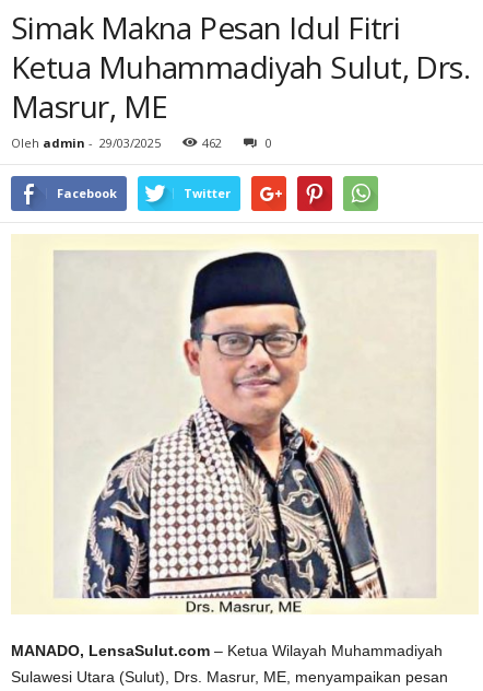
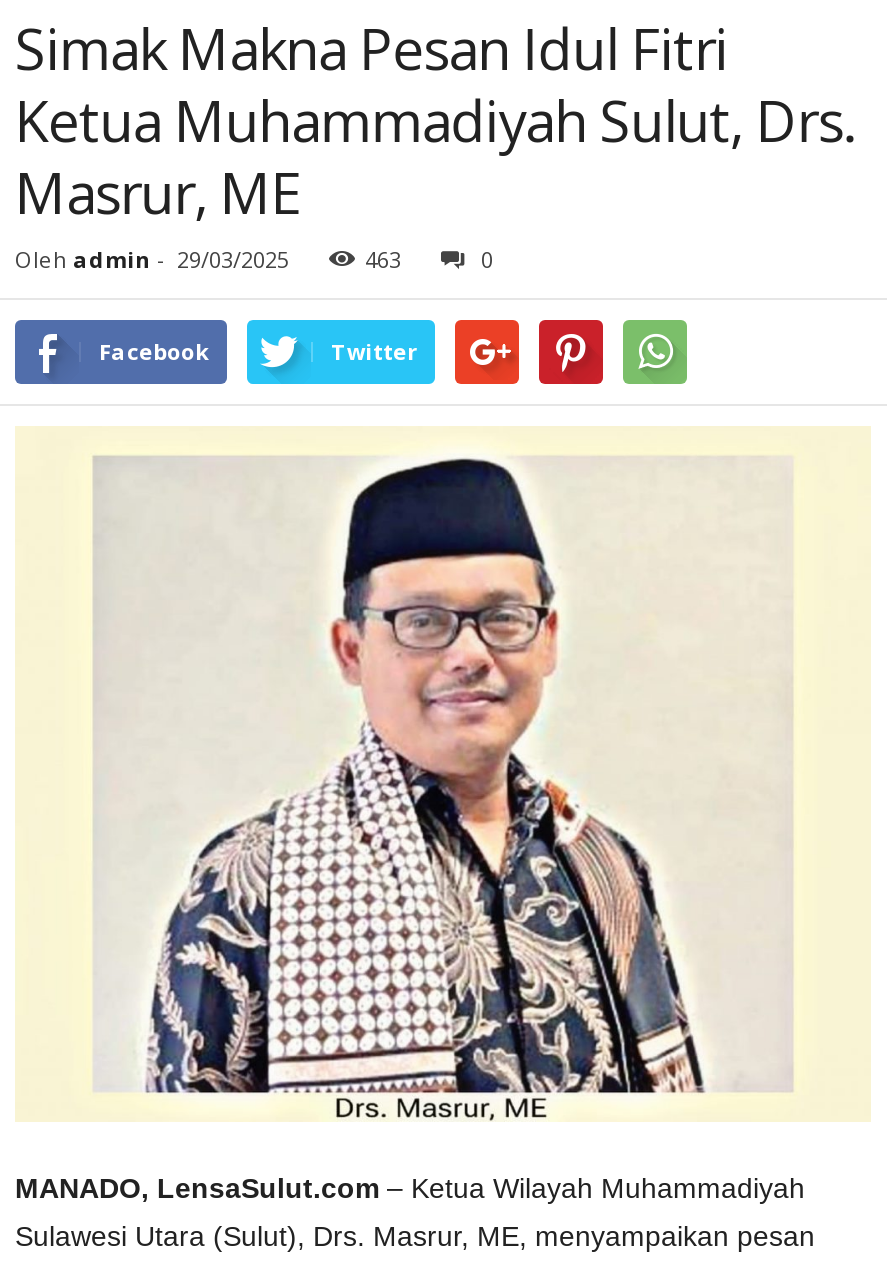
[202,134,222,151] 462 -> [365,244,401,274] 463

